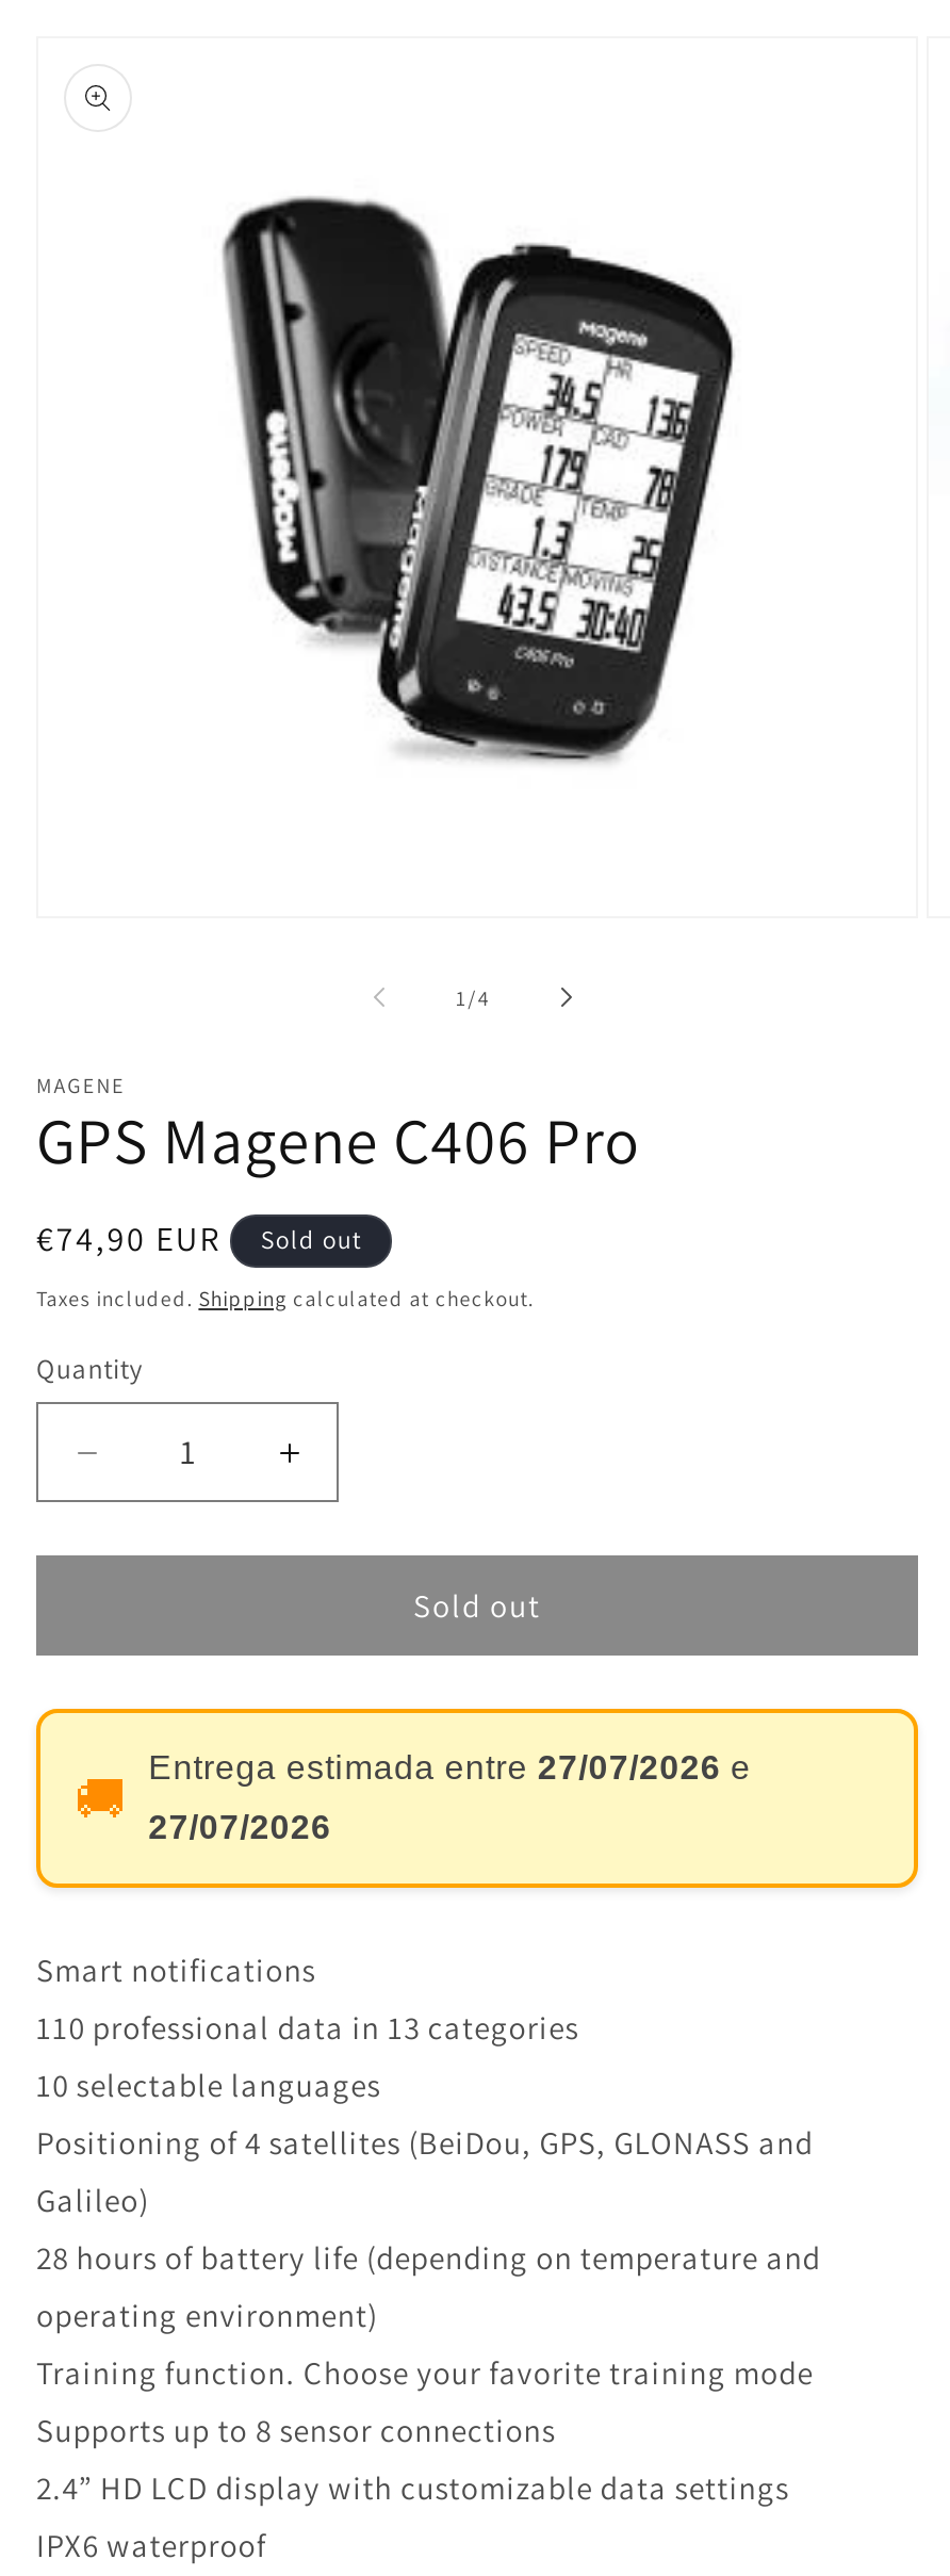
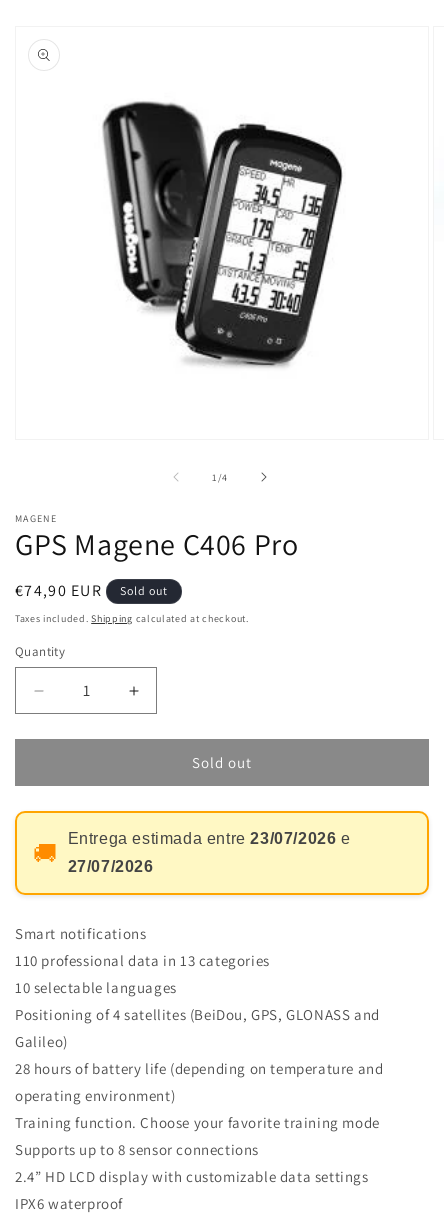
[148,1750,751,1786] Entrega estimada entre 27/07/2026 e -> [68,830,351,847] Entrega estimada entre 23/07/2026 e

